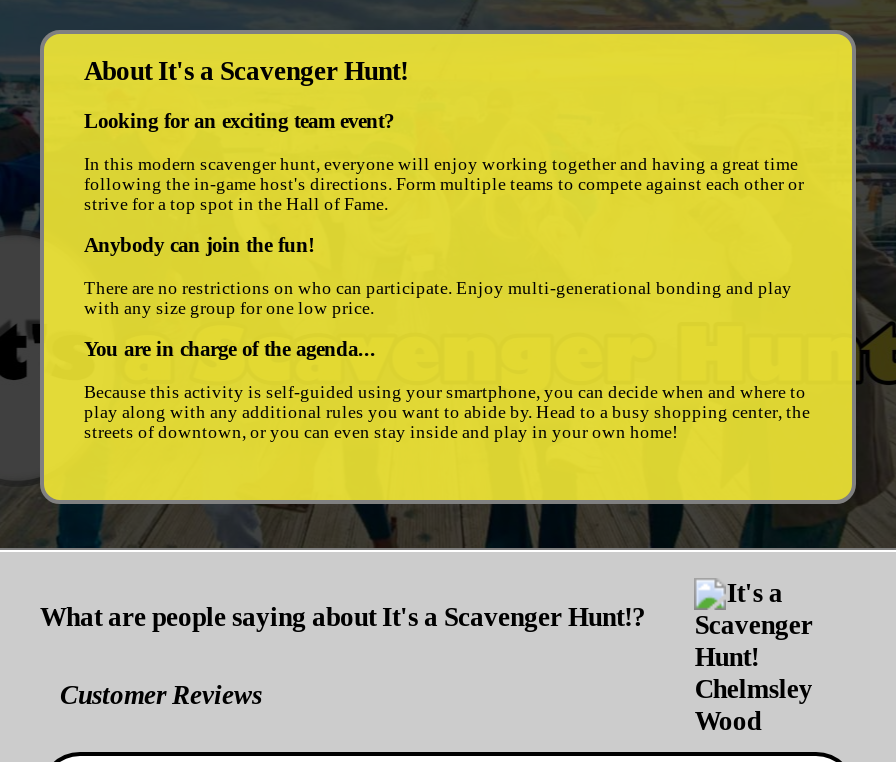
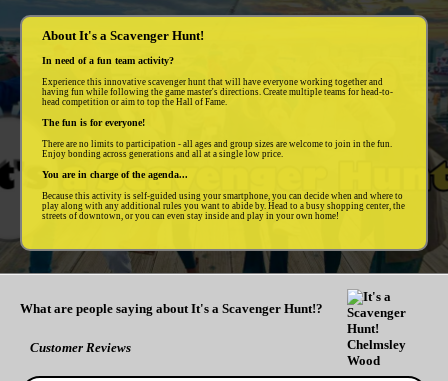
[84,110,394,132] Looking for an exciting team event? -> [42,55,174,66] In need of a fun team activity?
[84,153,804,213] In this modern scavenger hunt, everyone will enjoy working together and having a great time | following the in-game host's directions. Form multiple teams to compete against each other or | strive for a top spot in the Hall of Fame. -> [42,77,393,107] Experience this innovative scavenger hunt that will have everyone working together and | having fun while following the game master's directions. Create multiple teams for head-to- | head competition or aim to top the Hall of Fame.
[84,234,314,256] Anybody can join the fun! -> [42,117,145,128] The fun is for everyone!
[84,277,792,317] There are no restrictions on who can participate. Enjoy multi-generational bonding and play | with any size group for one low price. -> [42,139,392,159] There are no limits to participation - all ages and group sizes are welcome to join in the fun. | Enjoy bonding across generations and all at a single low price.

